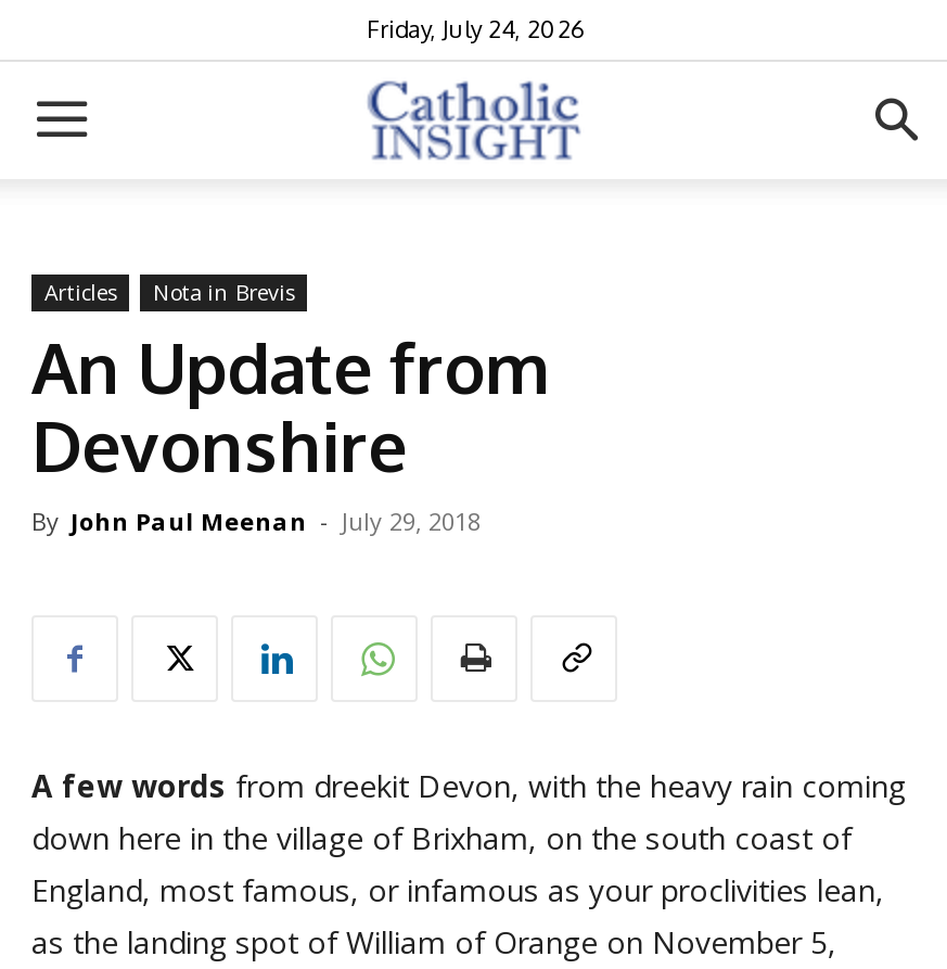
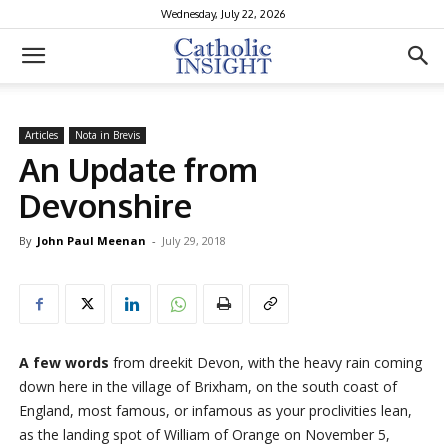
[367,14,581,44] Friday, July 24, 2026 -> [161,7,285,21] Wednesday, July 22, 2026

